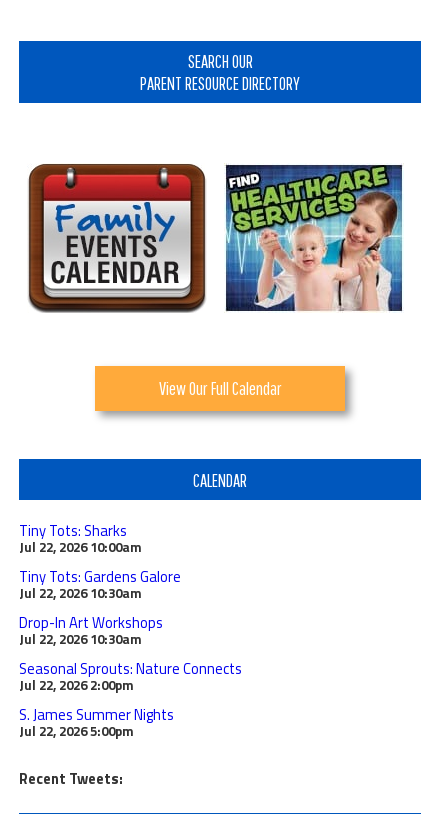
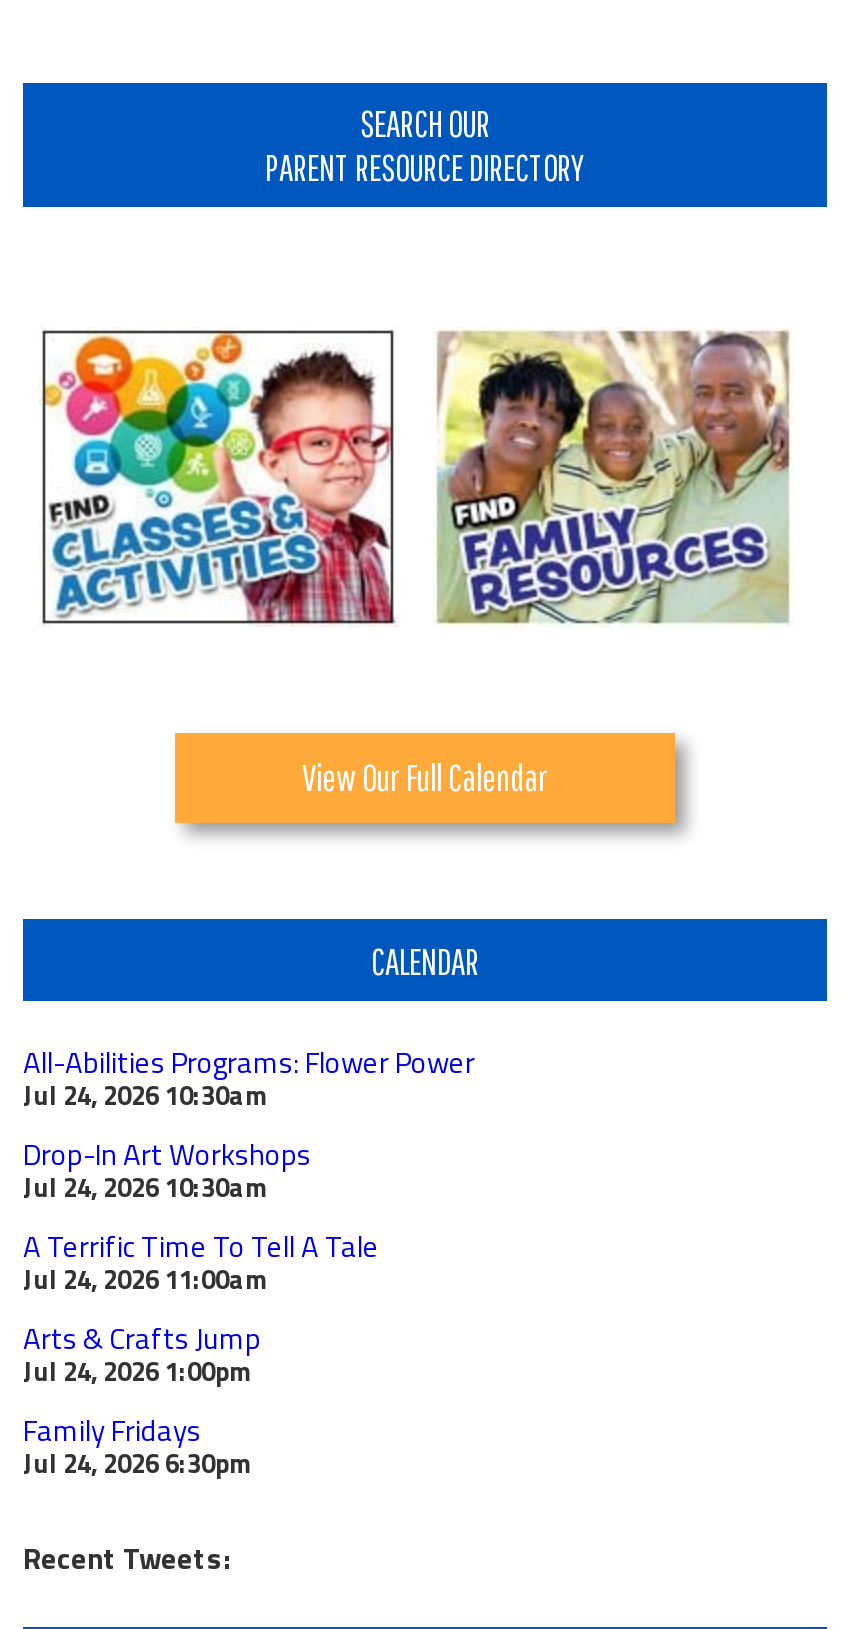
[29,164,205,312] [image] -> [41,329,397,625] [image]
[225,164,403,312] [image] -> [435,329,791,625] [image]
[19,519,181,603] Tiny Tots: Sharks | Jul 22, 2026 10:00am | Tiny Tots: Gardens Galore | Jul 22, 2026 10:30am -> [23,1038,475,1114] All-Abilities Programs: Flower Power | Jul 24, 2026 10:30am
moved [19,611,163,634] -> [23,1130,311,1176]: Drop-In Art Workshops
[19,629,242,741] Jul 22, 2026 10:30am | Seasonal Sprouts: Nature Connects | Jul 22, 2026 2:00pm | S. James Summer Nights | Jul 22, 2026 5:00pm -> [23,1166,379,1482] Jul 24, 2026 10:30am | A Terrific Time To Tell A Tale | Jul 24, 2026 11:00am | Arts & Crafts Jump | Jul 24, 2026 1:00pm | Family Fridays | Jul 24, 2026 6:30pm

